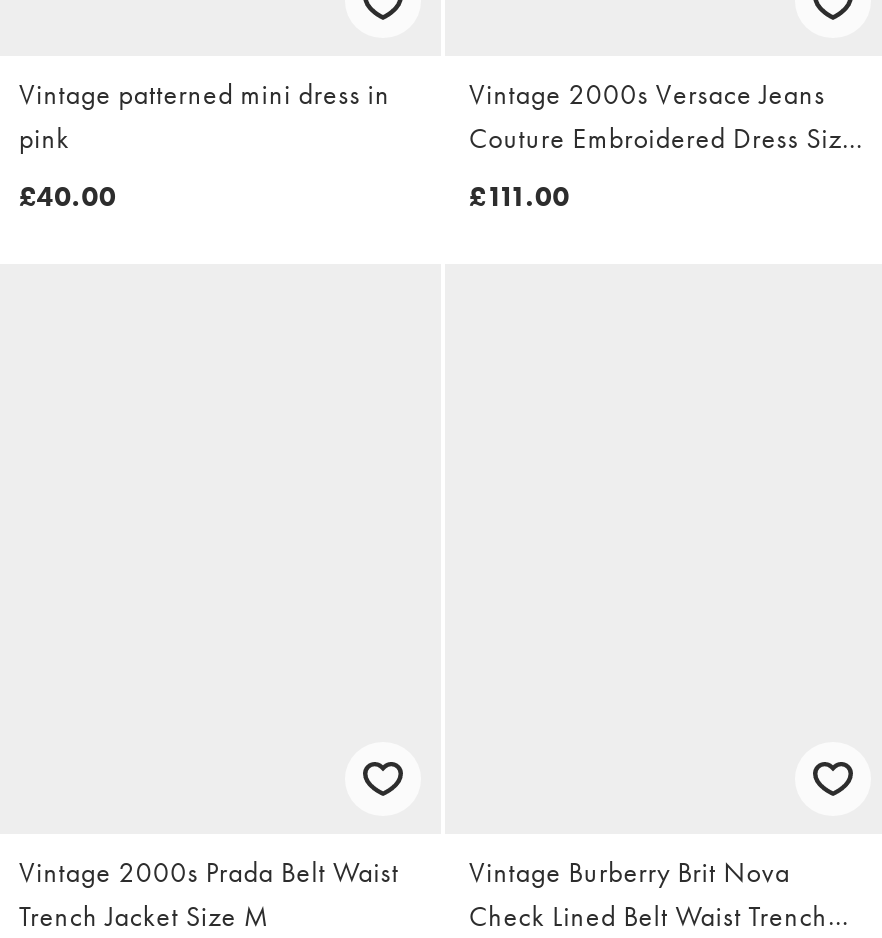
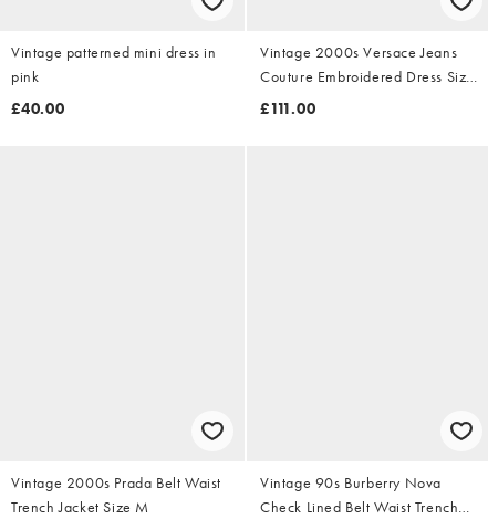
[469,853,790,889] Vintage Burberry Brit Nova -> [260,472,442,492] Vintage 90s Burberry Nova

